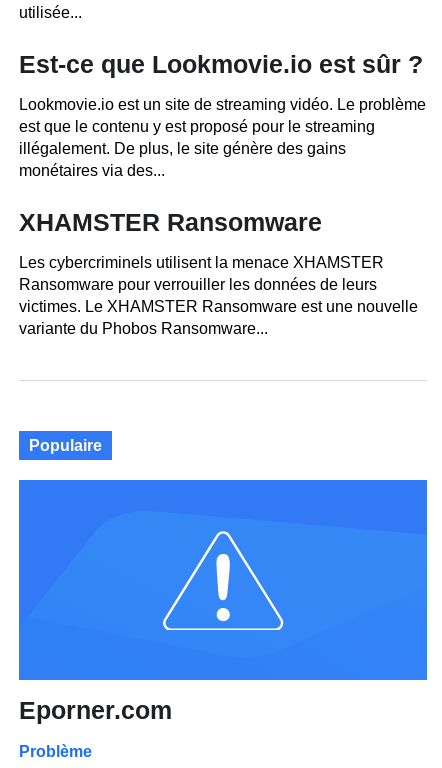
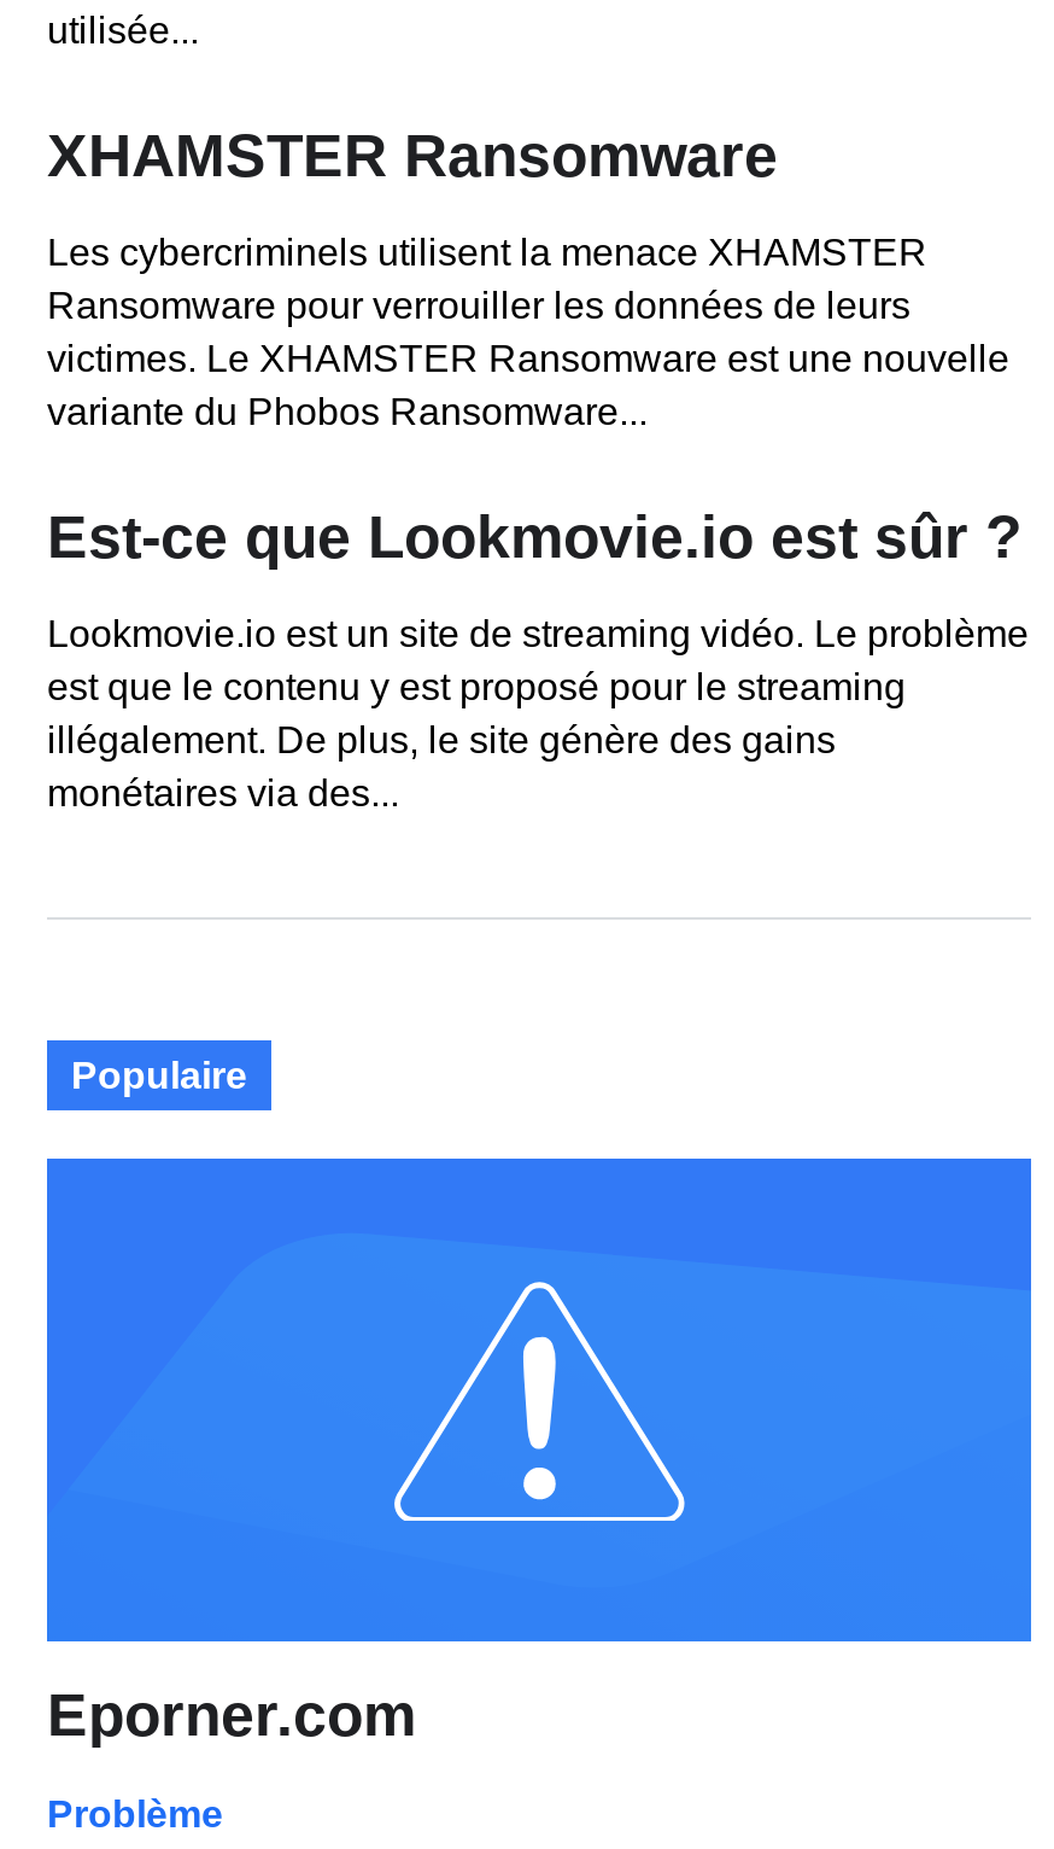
moved [19,50,426,179] -> [47,502,1029,813]: Est-ce que Lookmovie.io est sûr ? | Lookmovie.io est un site de streaming vidéo. Le problème | est que le contenu y est proposé pour le streaming | illégalement. De plus, le site génère des gains | monétaires via des...
moved [19,208,418,337] -> [47,121,1009,432]: XHAMSTER Ransomware | Les cybercriminels utilisent la menace XHAMSTER | Ransomware pour verrouiller les données de leurs | victimes. Le XHAMSTER Ransomware est une nouvelle | variante du Phobos Ransomware...

